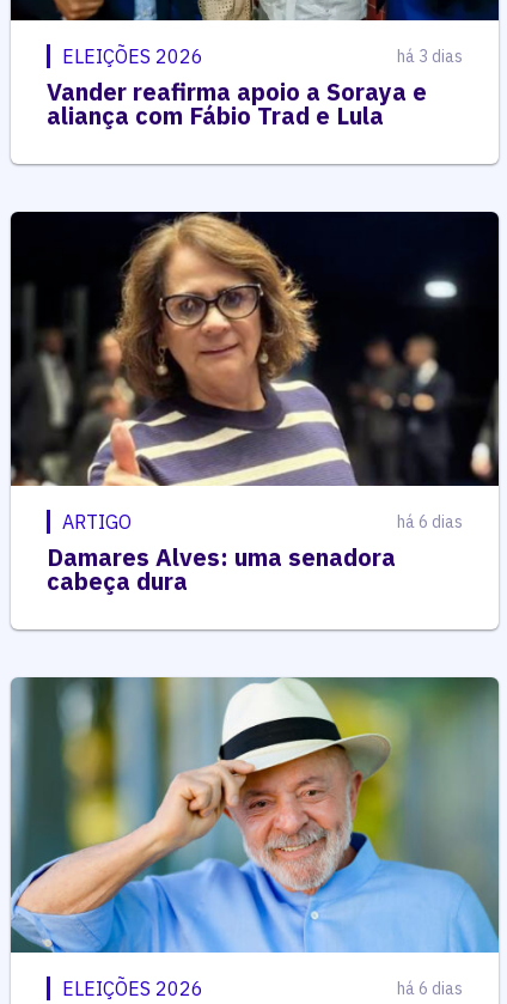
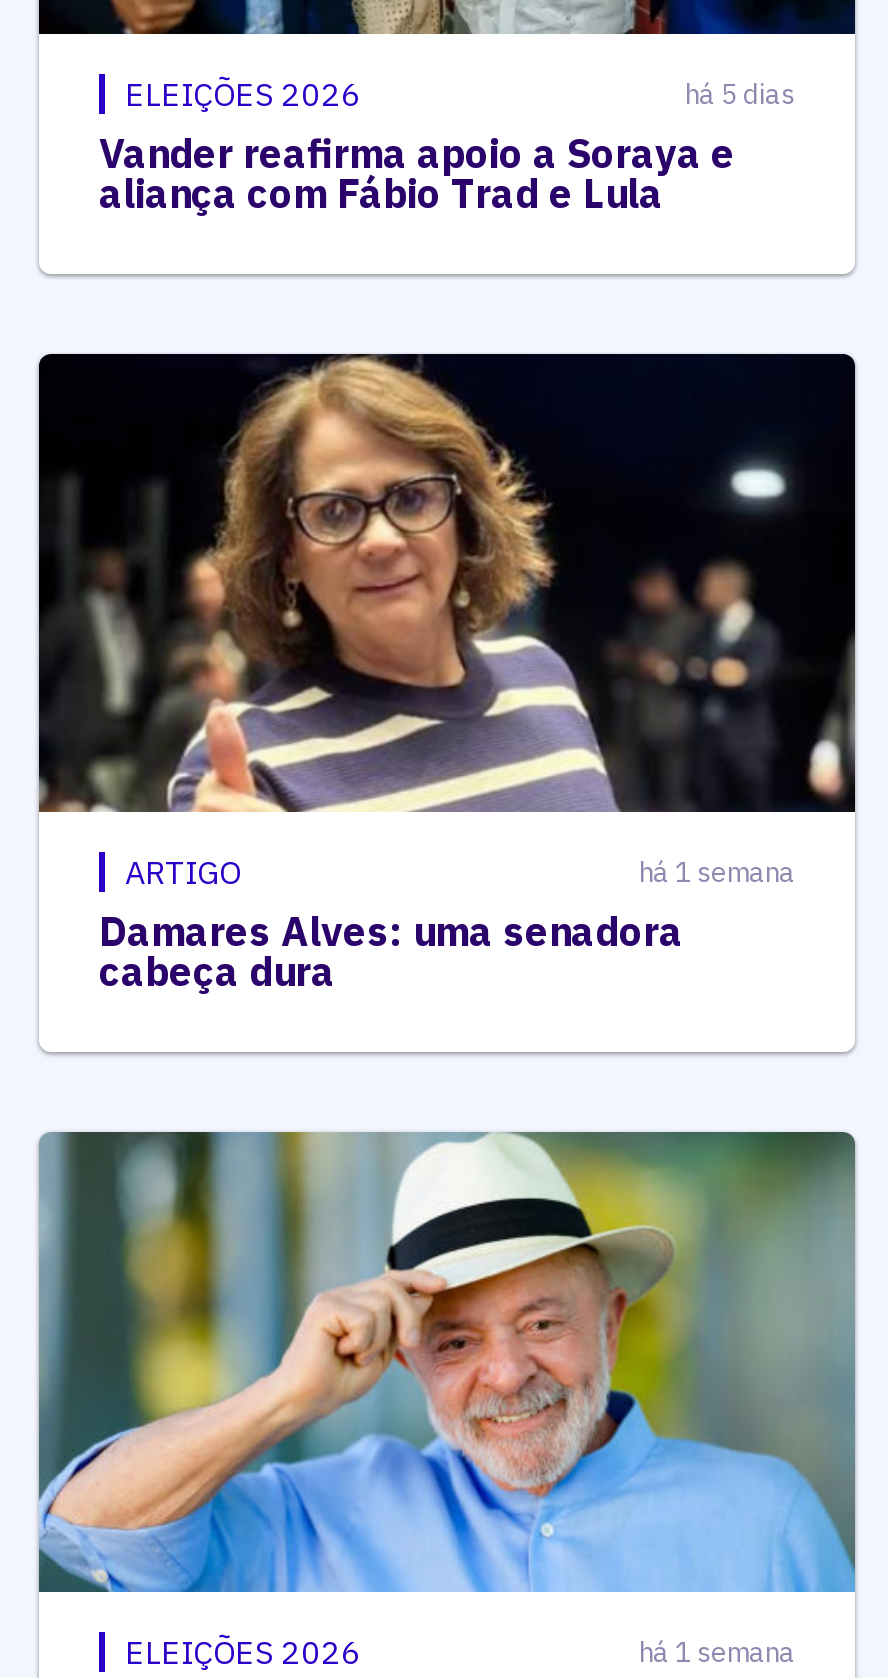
[397,45,463,66] há 3 dias -> [685,75,795,111] há 5 dias
[397,511,463,533] há 6 dias -> [639,854,795,890] há 1 semana
[397,977,463,999] há 6 dias -> [639,1633,795,1669] há 1 semana

